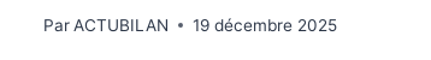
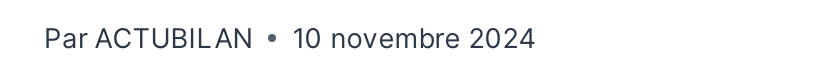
[43,16,337,35] Par ACTUBILAN 19 décembre 2025 -> [44,22,536,54] Par ACTUBILAN 10 novembre 2024

